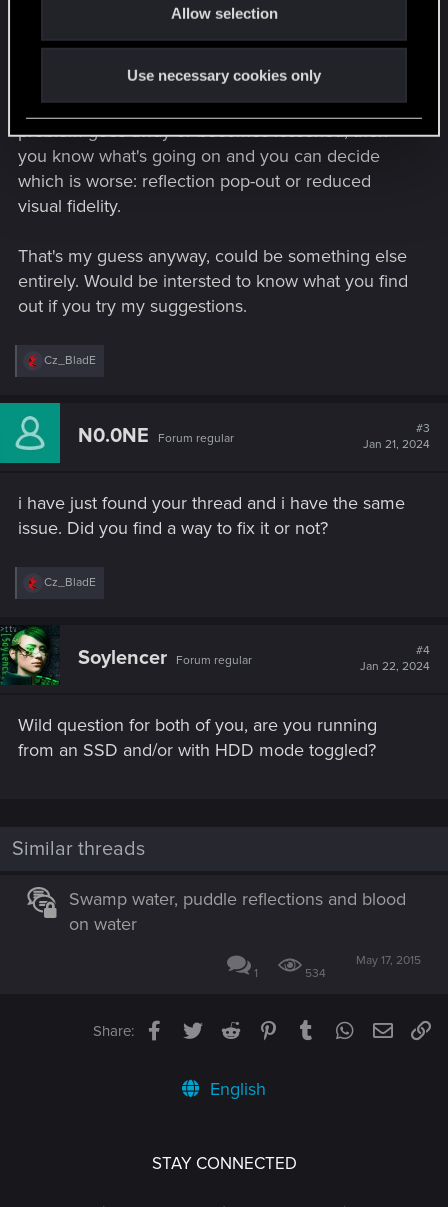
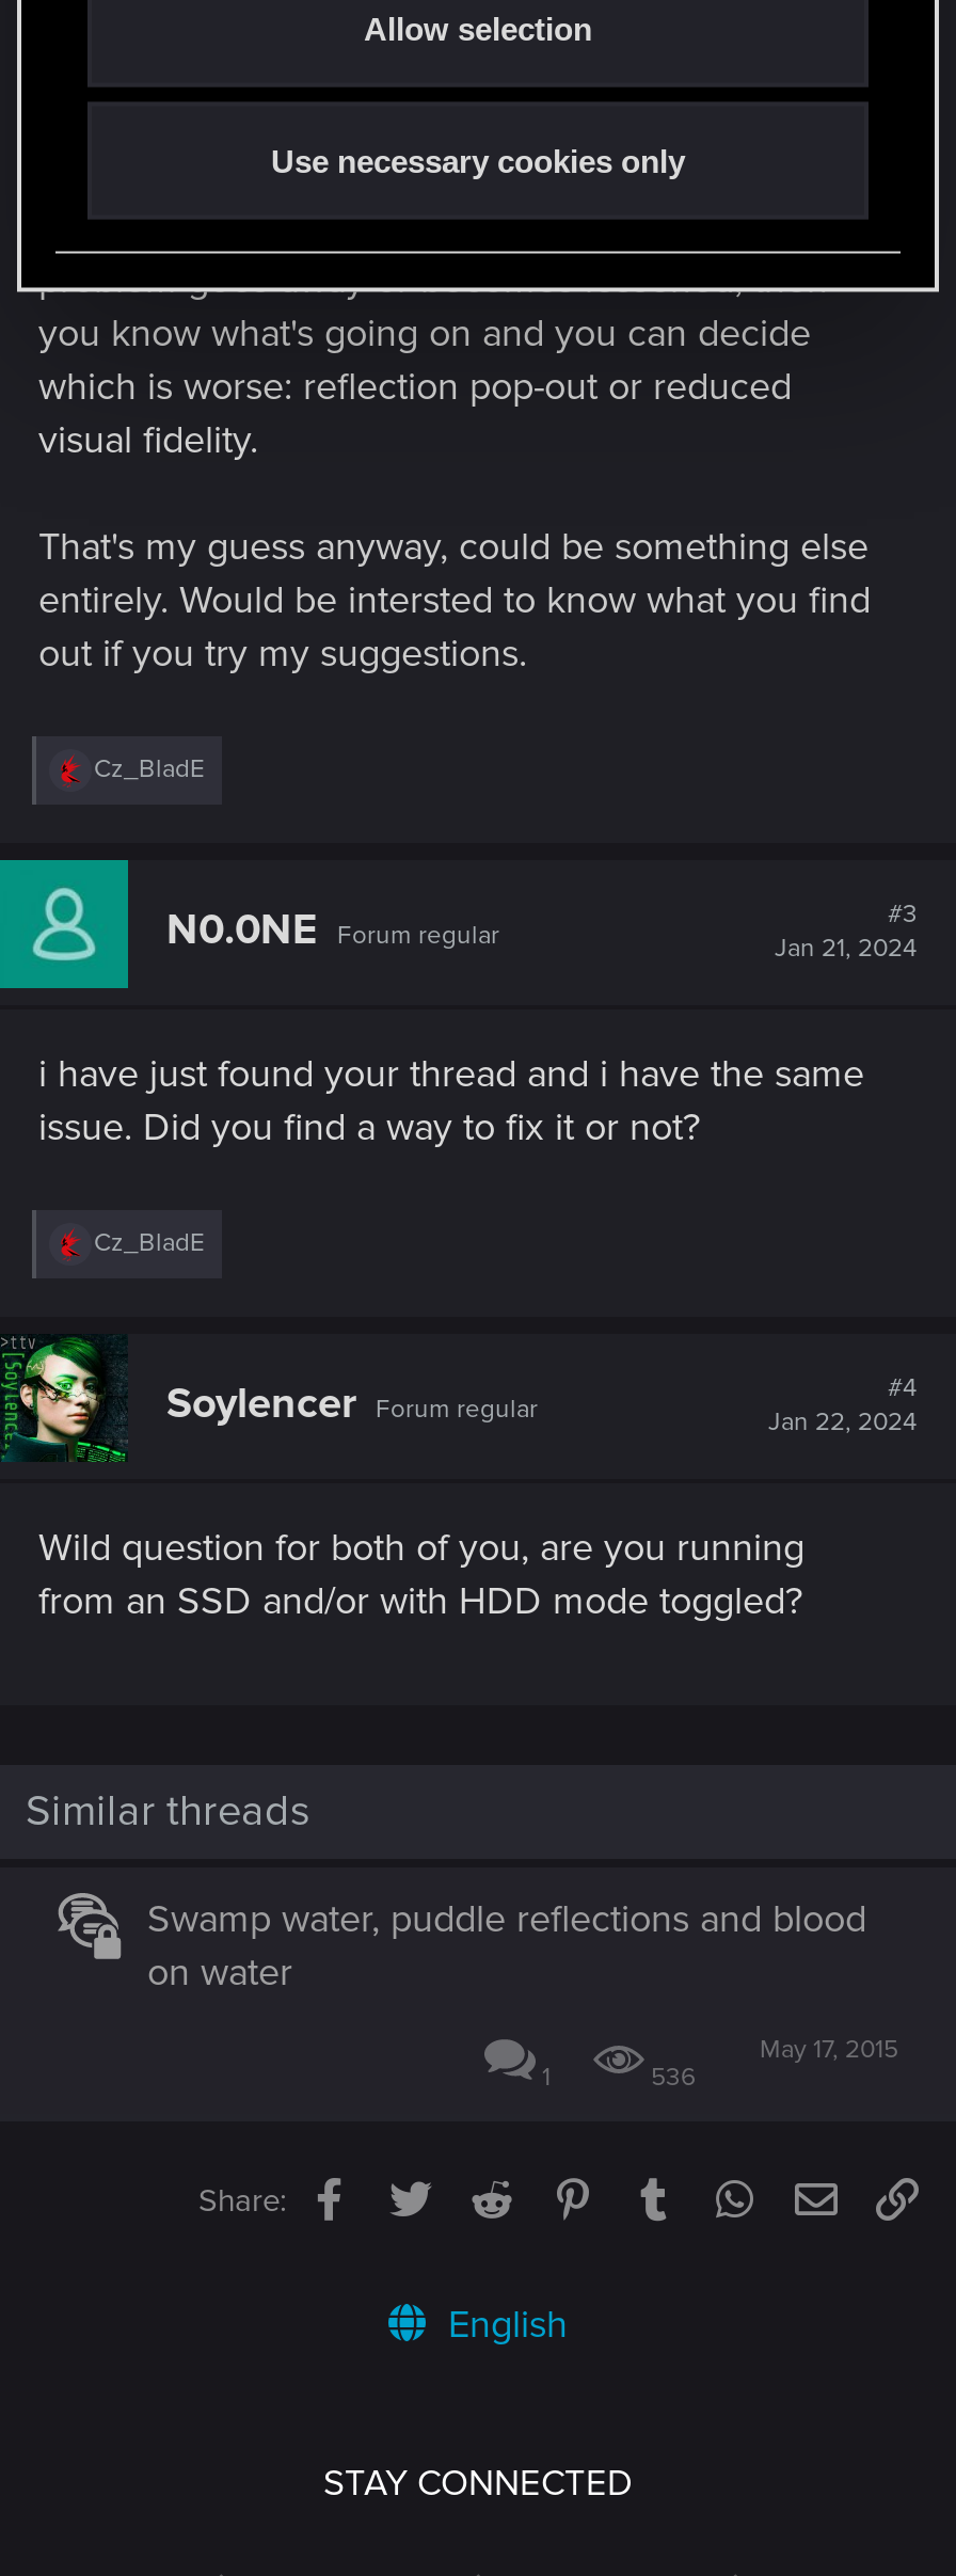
[305,966,326,981] 534 -> [651,2061,696,2093] 536

